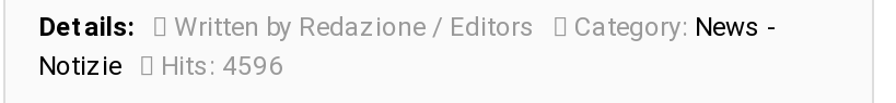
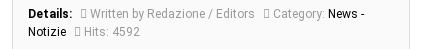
[38,52,283,82] Notizie Hits: 4596 -> [28,25,140,39] Notizie Hits: 4592

